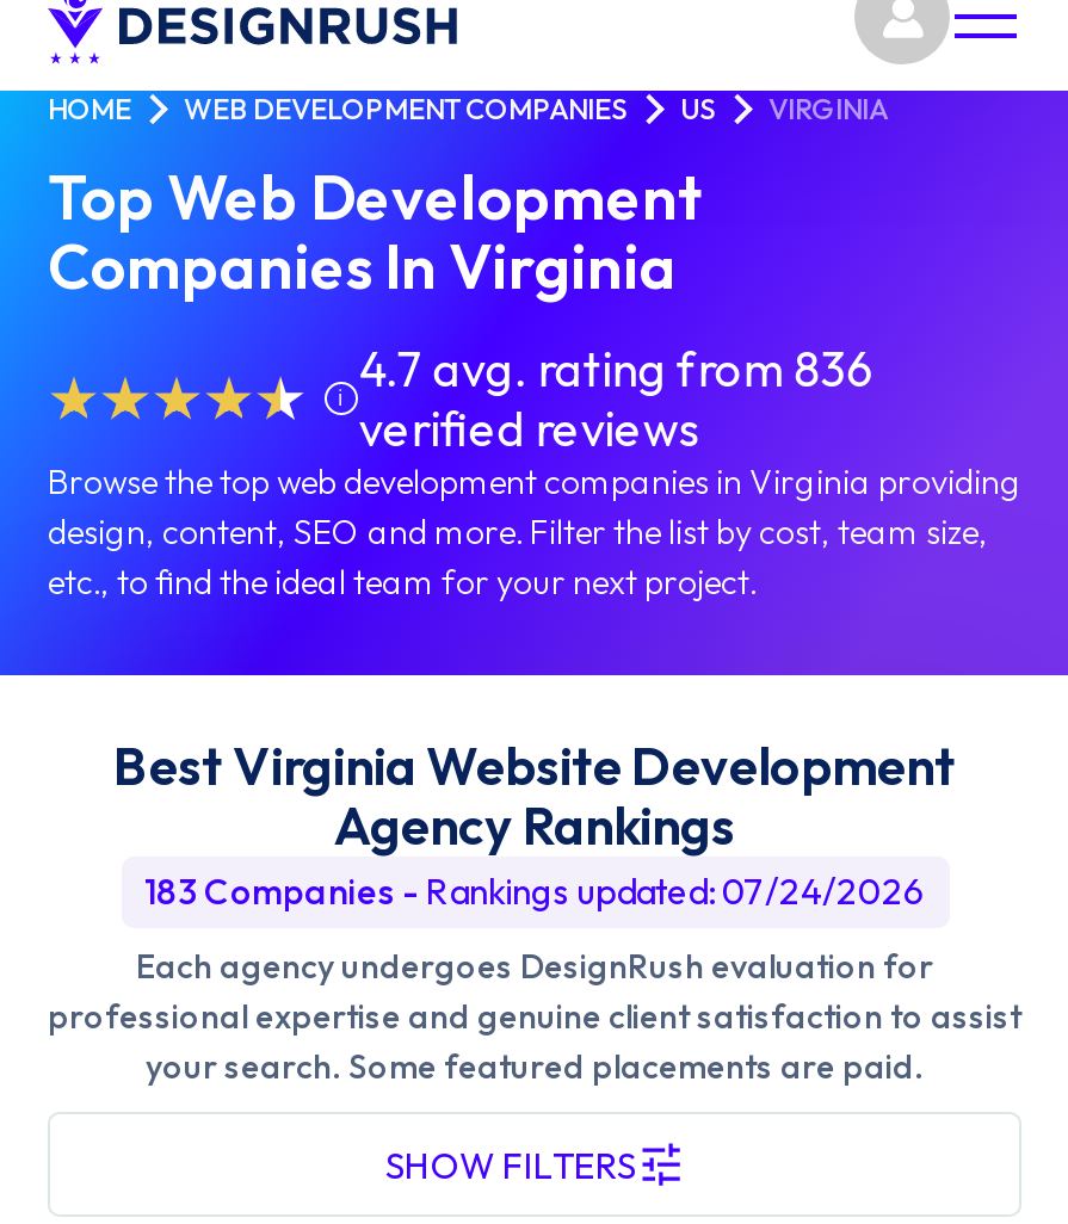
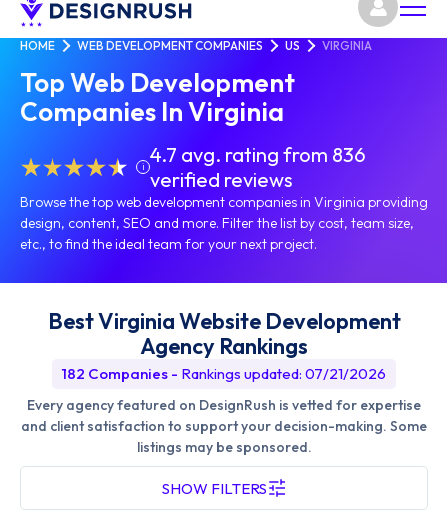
[144,868,925,914] 183 Companies - Rankings updated: 07/24/2026 -> [62,364,386,383] 182 Companies - Rankings updated: 07/21/2026
[48,945,1021,1088] Each agency undergoes DesignRush evaluation for | professional expertise and genuine client satisfaction to assist | your search. Some featured placements are paid. -> [21,396,427,456] Every agency featured on DesignRush is vetted for expertise | and client satisfaction to support your decision-making. Some | listings may be sponsored.

